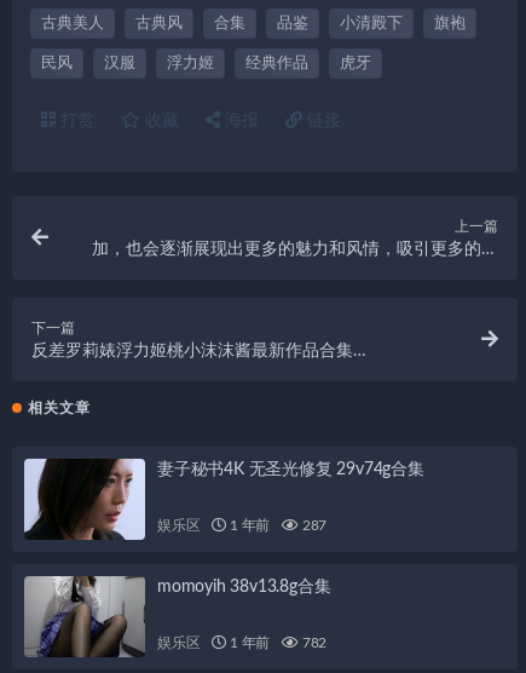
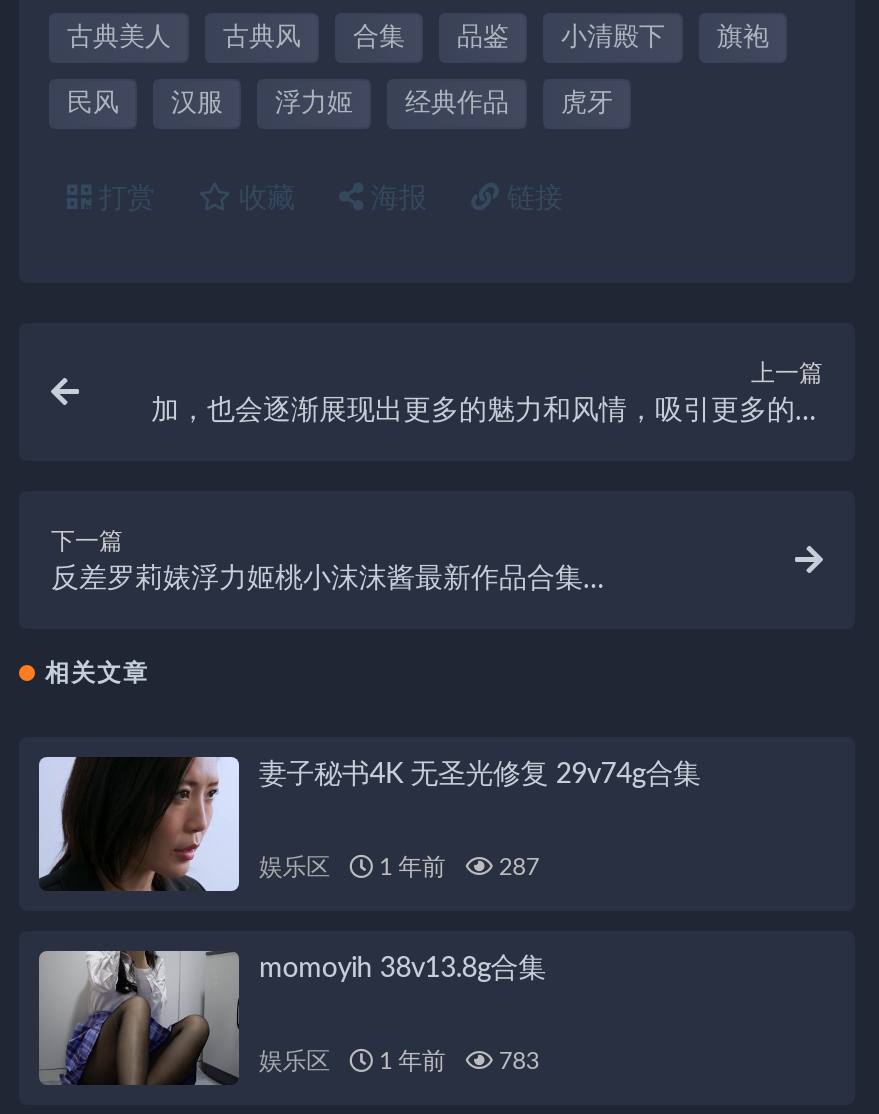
[157,635,327,650] 娱乐区 1 年前 782 -> [259,1048,539,1072] 娱乐区 1 年前 783

